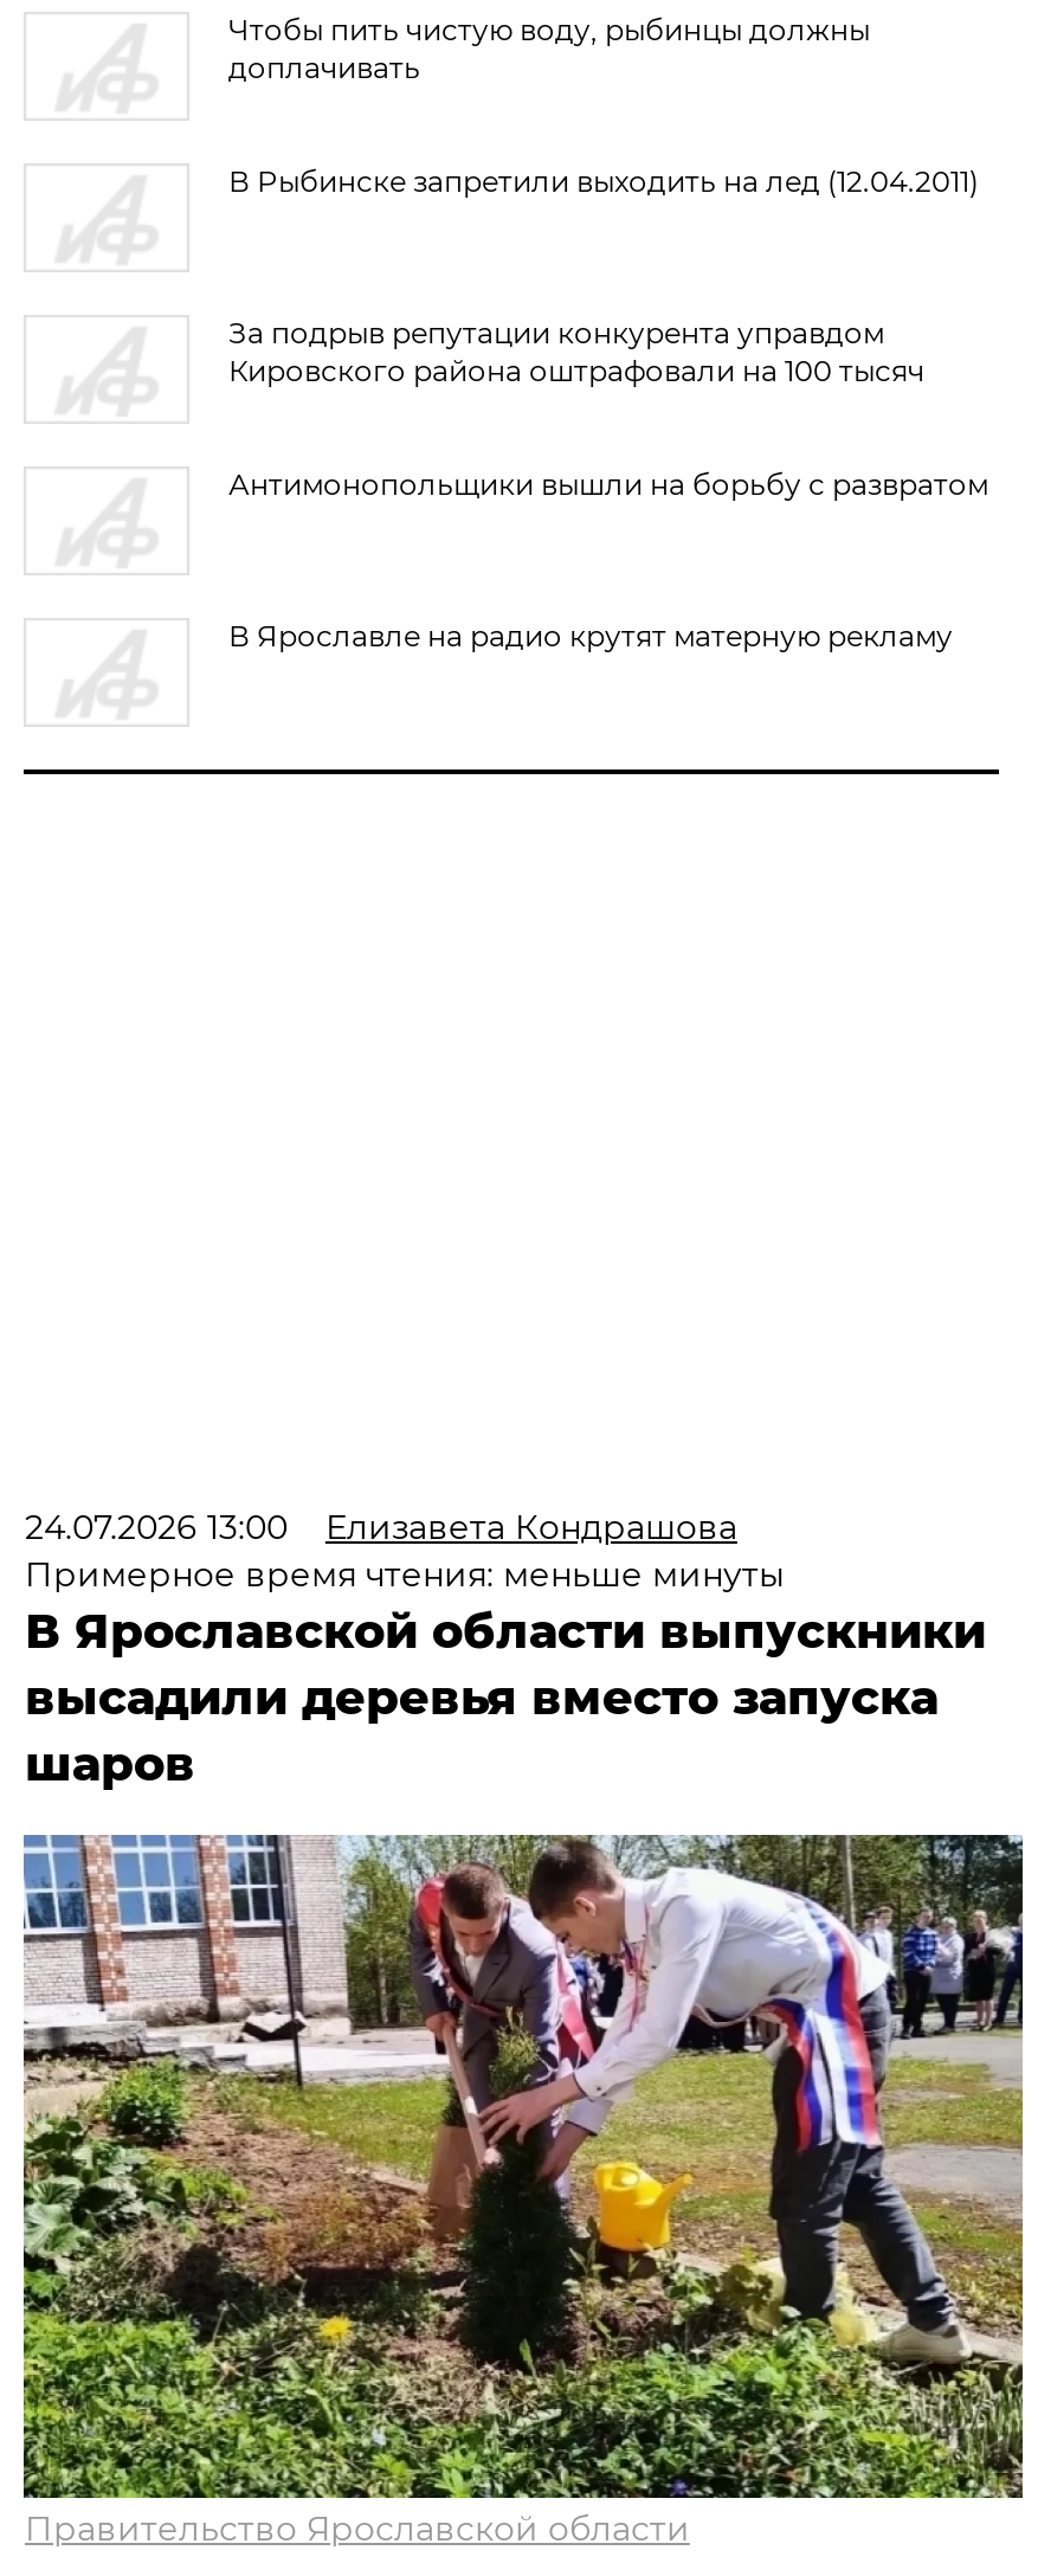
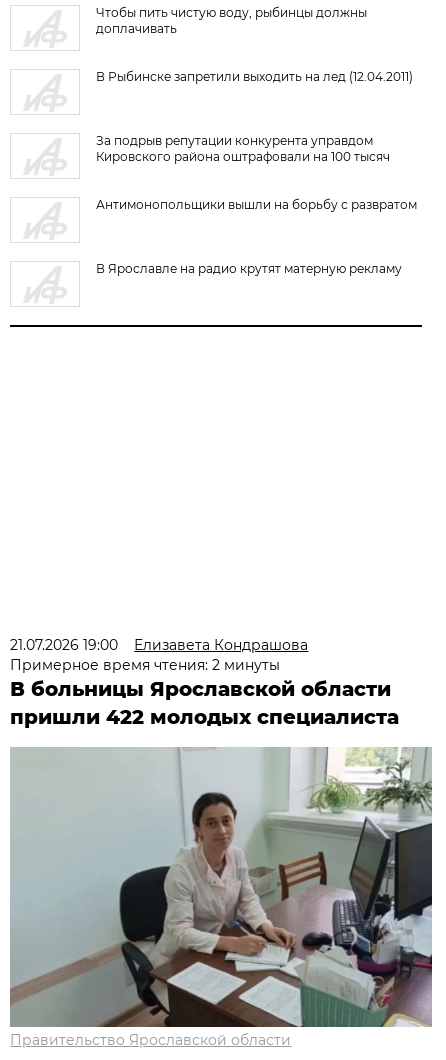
[25,1506,737,1548] 24.07.2026 13:00 Елизавета Кондрашова -> [10,636,308,654] 21.07.2026 19:00 Елизавета Кондрашова
[25,1553,986,1792] Примерное время чтения: меньше минуты | В Ярославской области выпускники | высадили деревья вместо запуска | шаров -> [10,656,399,729] Примерное время чтения: 2 минуты | В больницы Ярославской области | пришли 422 молодых специалиста
[24,1833,1025,2500] [image] -> [10,747,433,1028] [image]

